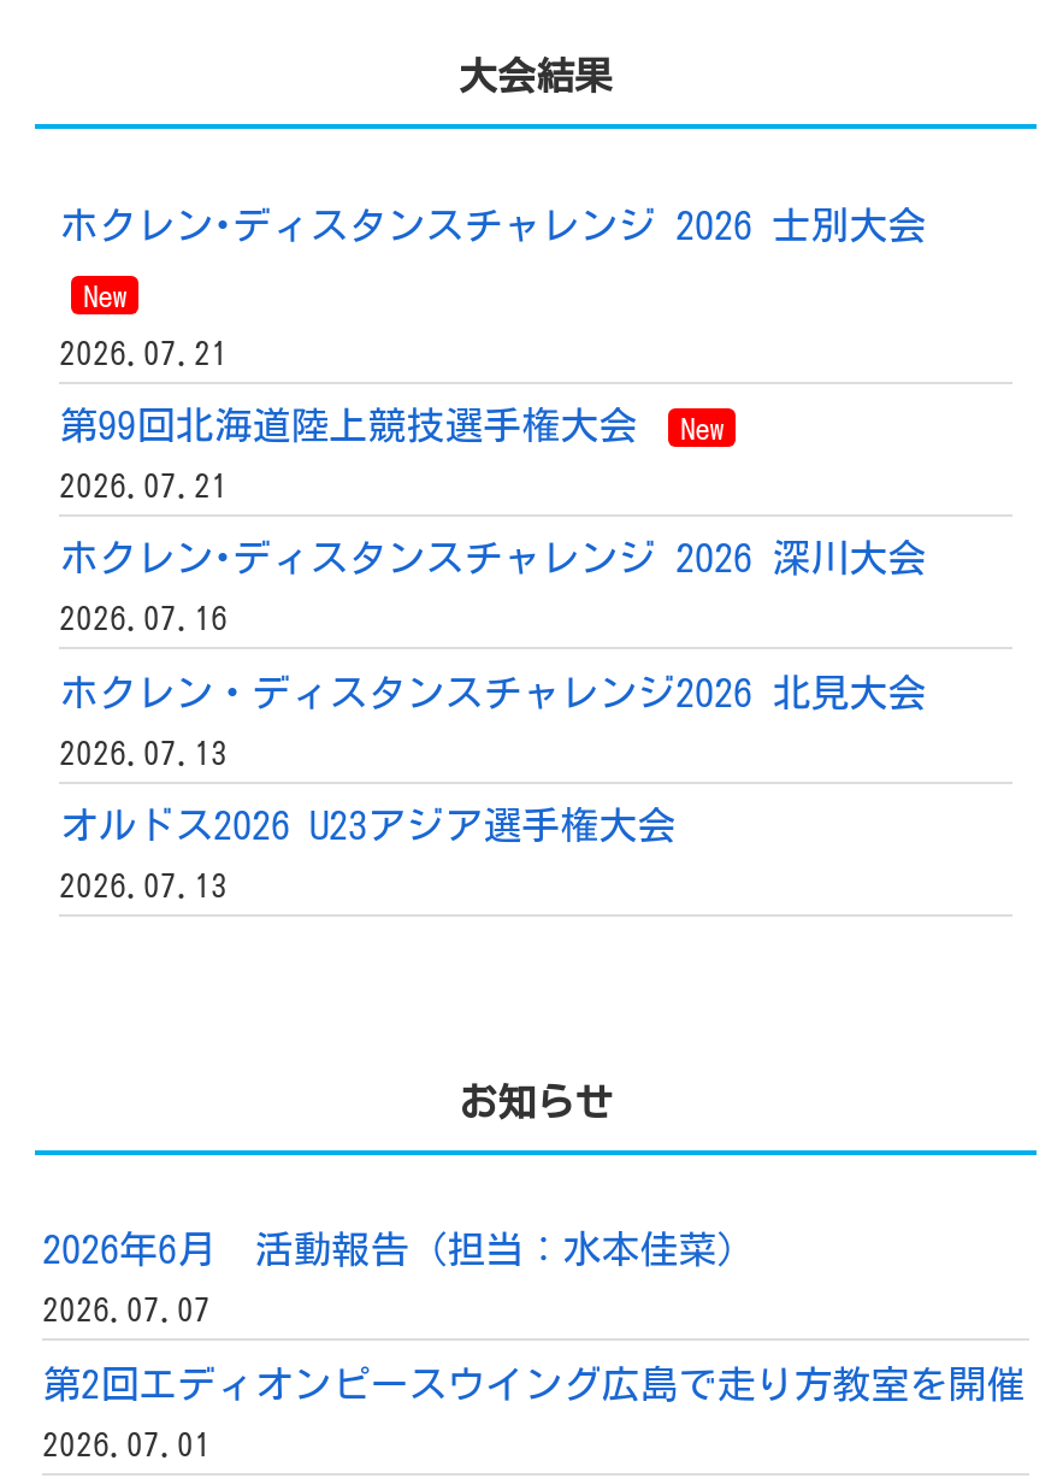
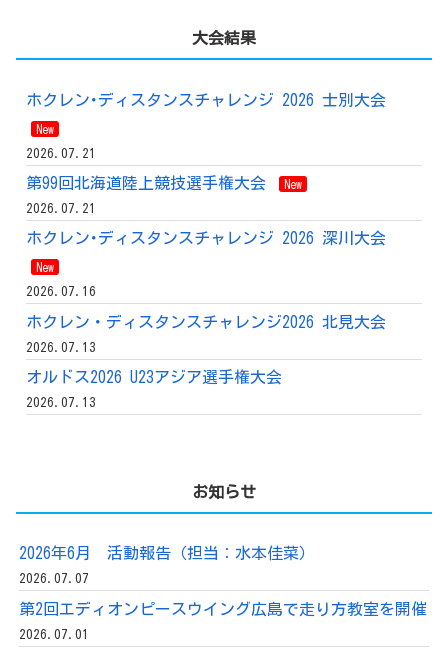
none -> [36,261,54,273] New

